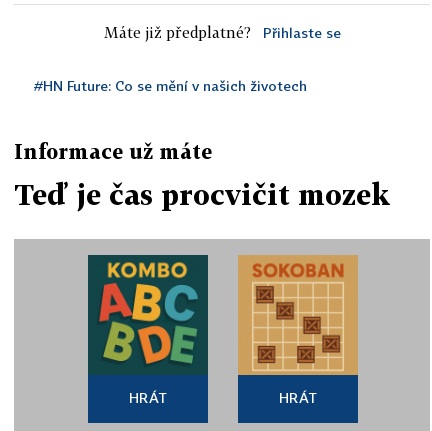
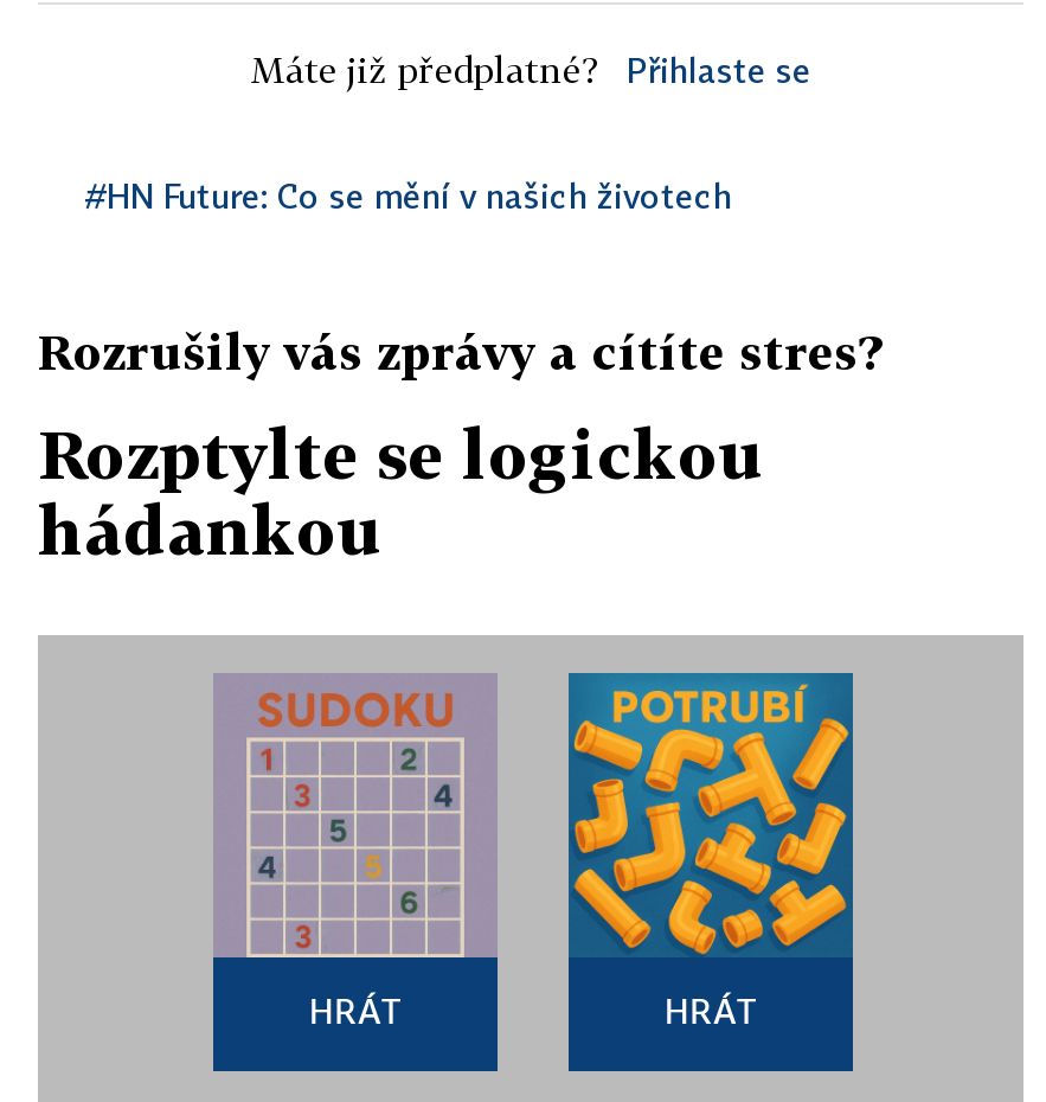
[14,139,212,163] Informace už máte -> [38,322,881,379] Rozrušily vás zprávy a cítíte stres?
[14,178,390,211] Teď je čas procvičit mozek -> [38,415,765,569] Rozptylte se logickou | hádankou
[87,254,209,375] [image] -> [213,673,498,960] [image]
[238,255,358,376] [image] -> [566,671,855,955] [image]

